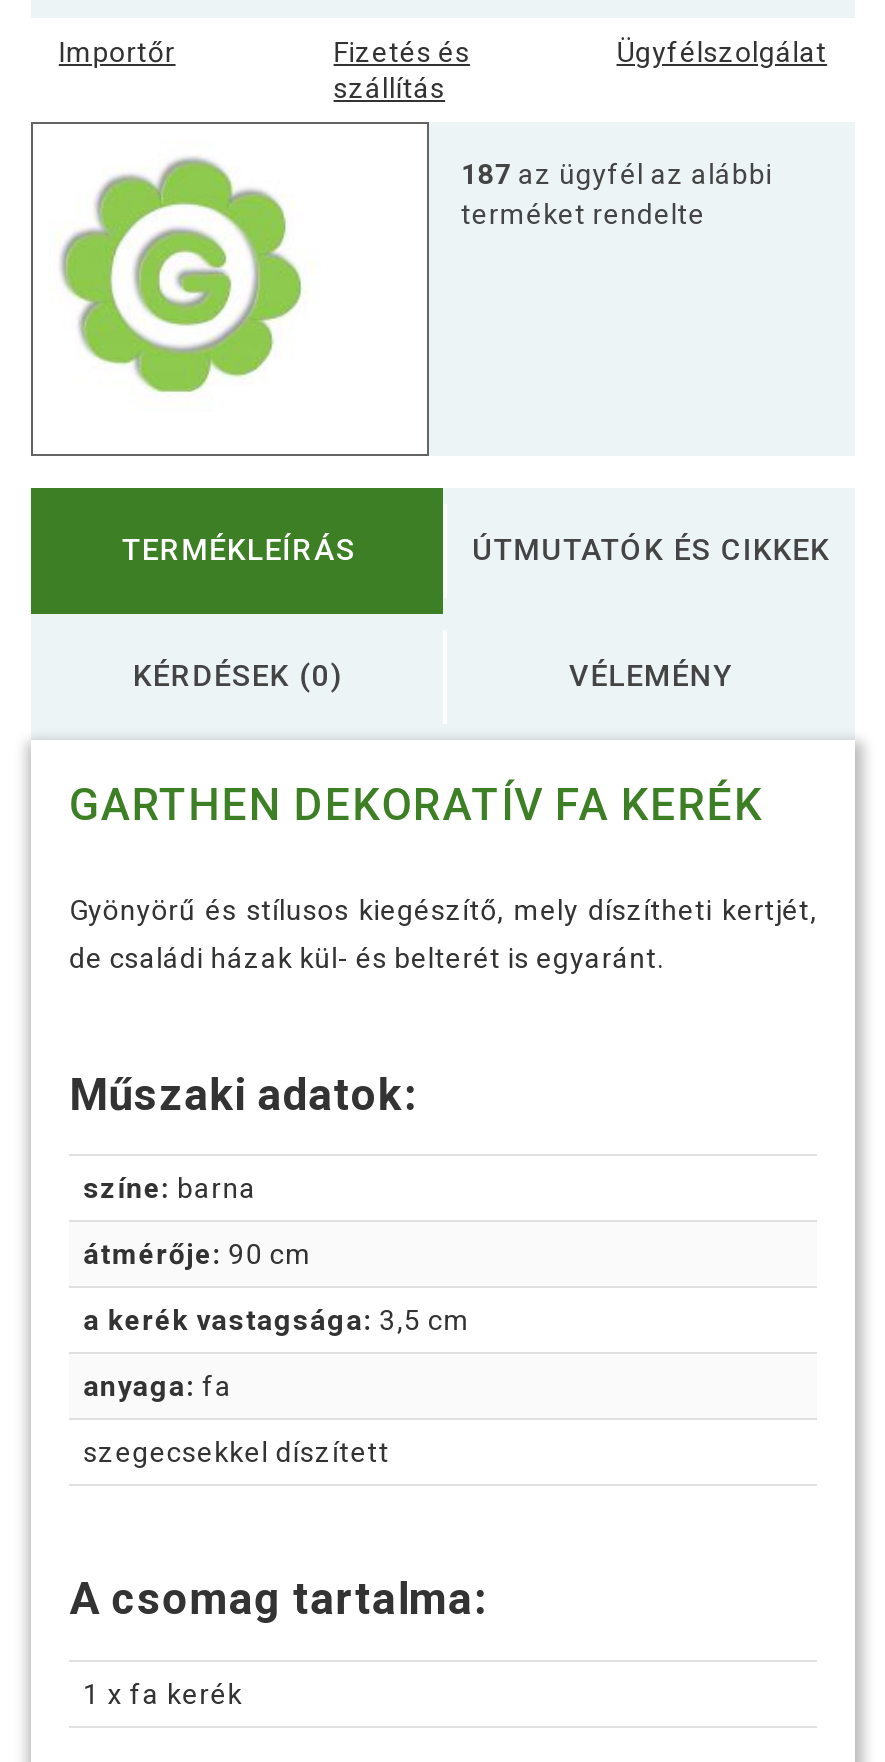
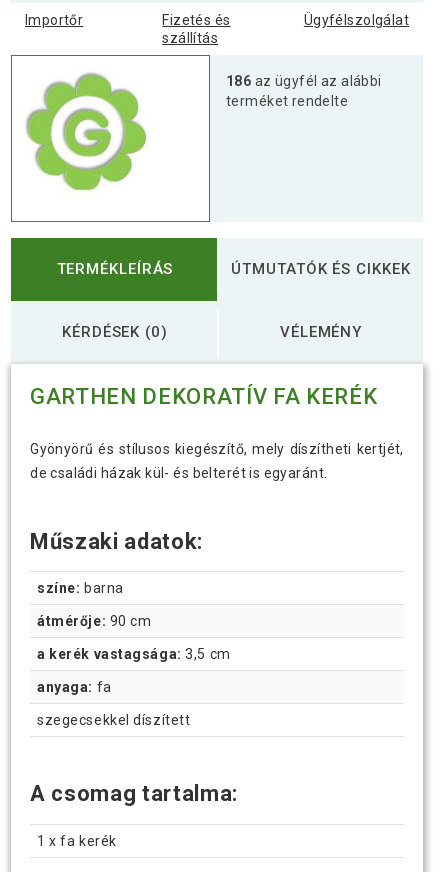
[461,158,772,190] 187 az ügyfél az alábbi -> [226,73,382,89] 186 az ügyfél az alábbi

